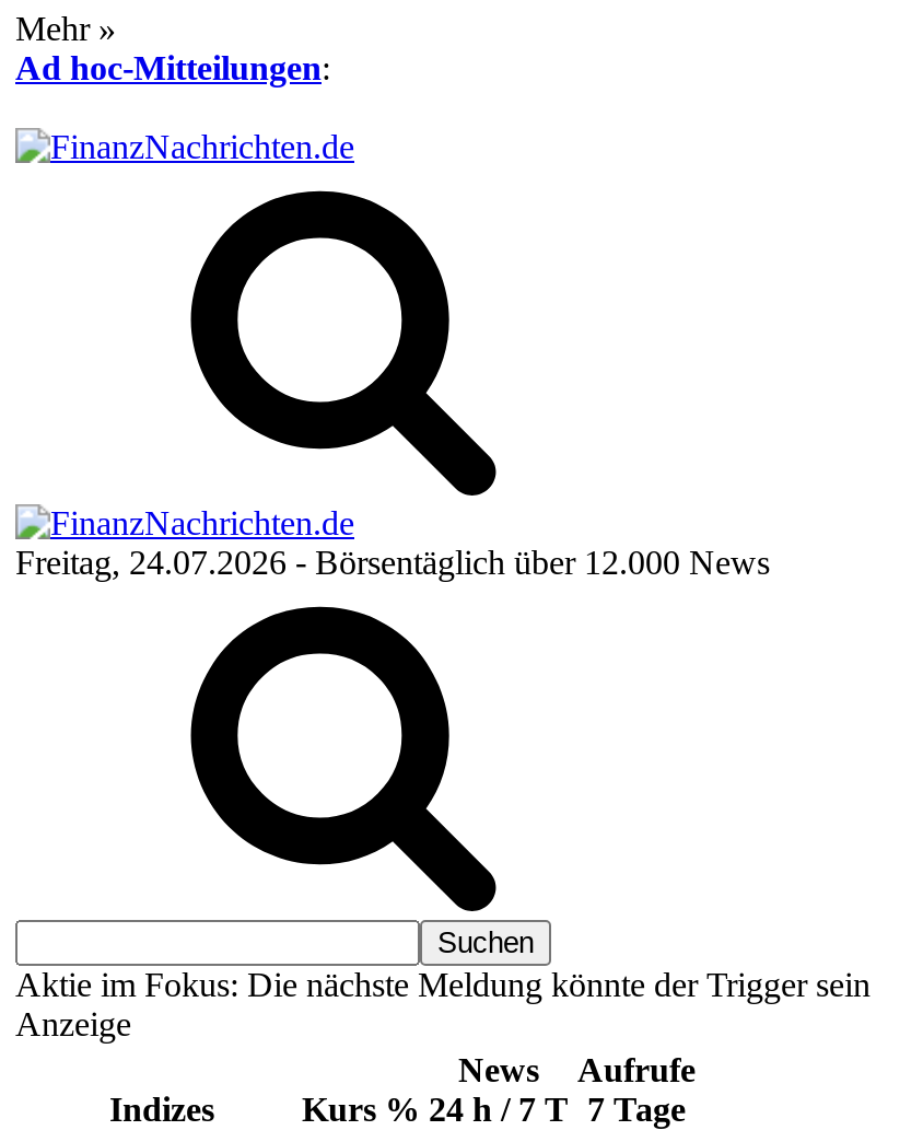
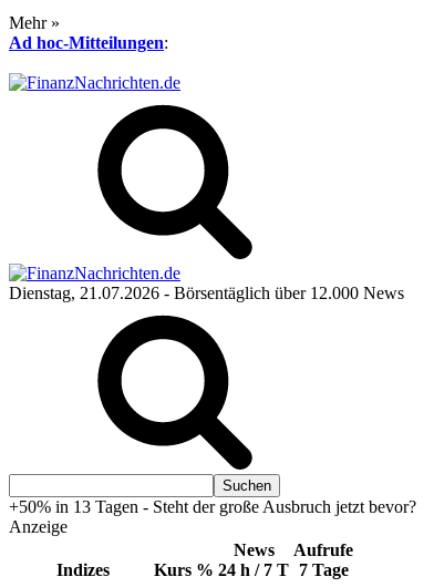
[15,544,770,581] Freitag, 24.07.2026 - Börsentäglich über 12.000 News -> [9,284,404,302] Dienstag, 21.07.2026 - Börsentäglich über 12.000 News
[15,966,871,1003] Aktie im Fokus: Die nächste Meldung könnte der Trigger sein -> [9,497,416,516] +50% in 13 Tagen - Steht der große Ausbruch jetzt bevor?

